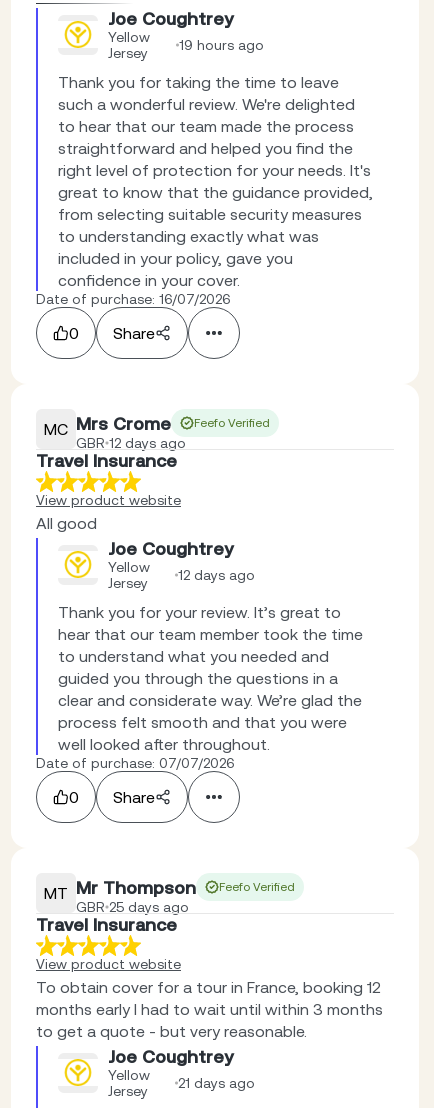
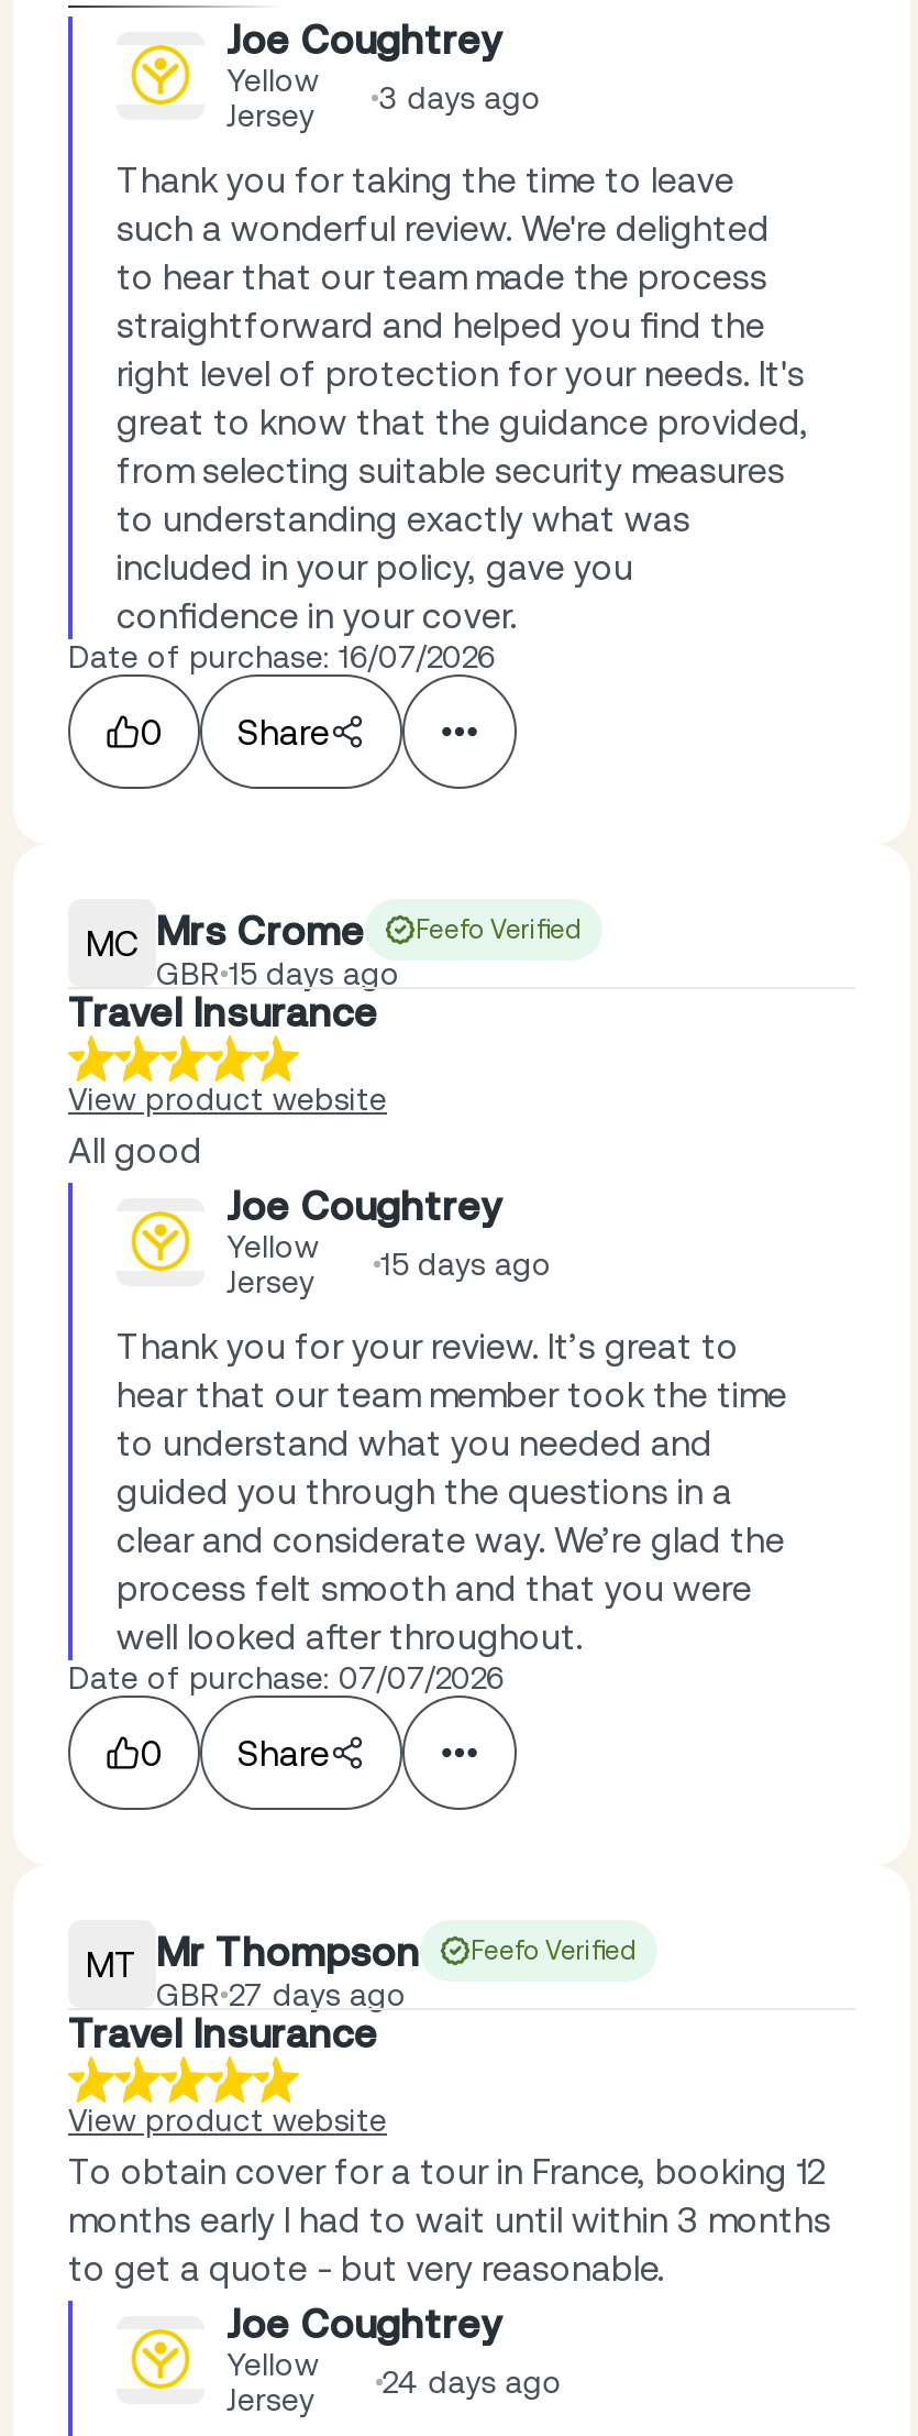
[108,29,264,61] Yellow Jersey 19 hours ago -> [226,63,542,133] Yellow Jersey 3 days ago
[76,435,186,451] GBR 12 days ago -> [156,956,400,991] GBR 15 days ago
[108,559,255,591] Yellow Jersey 12 days ago -> [226,1229,552,1299] Yellow Jersey 15 days ago
[76,899,189,915] GBR 25 days ago -> [156,1977,407,2012] GBR 27 days ago
[108,1067,255,1099] Yellow Jersey 21 days ago -> [226,2347,562,2417] Yellow Jersey 24 days ago

